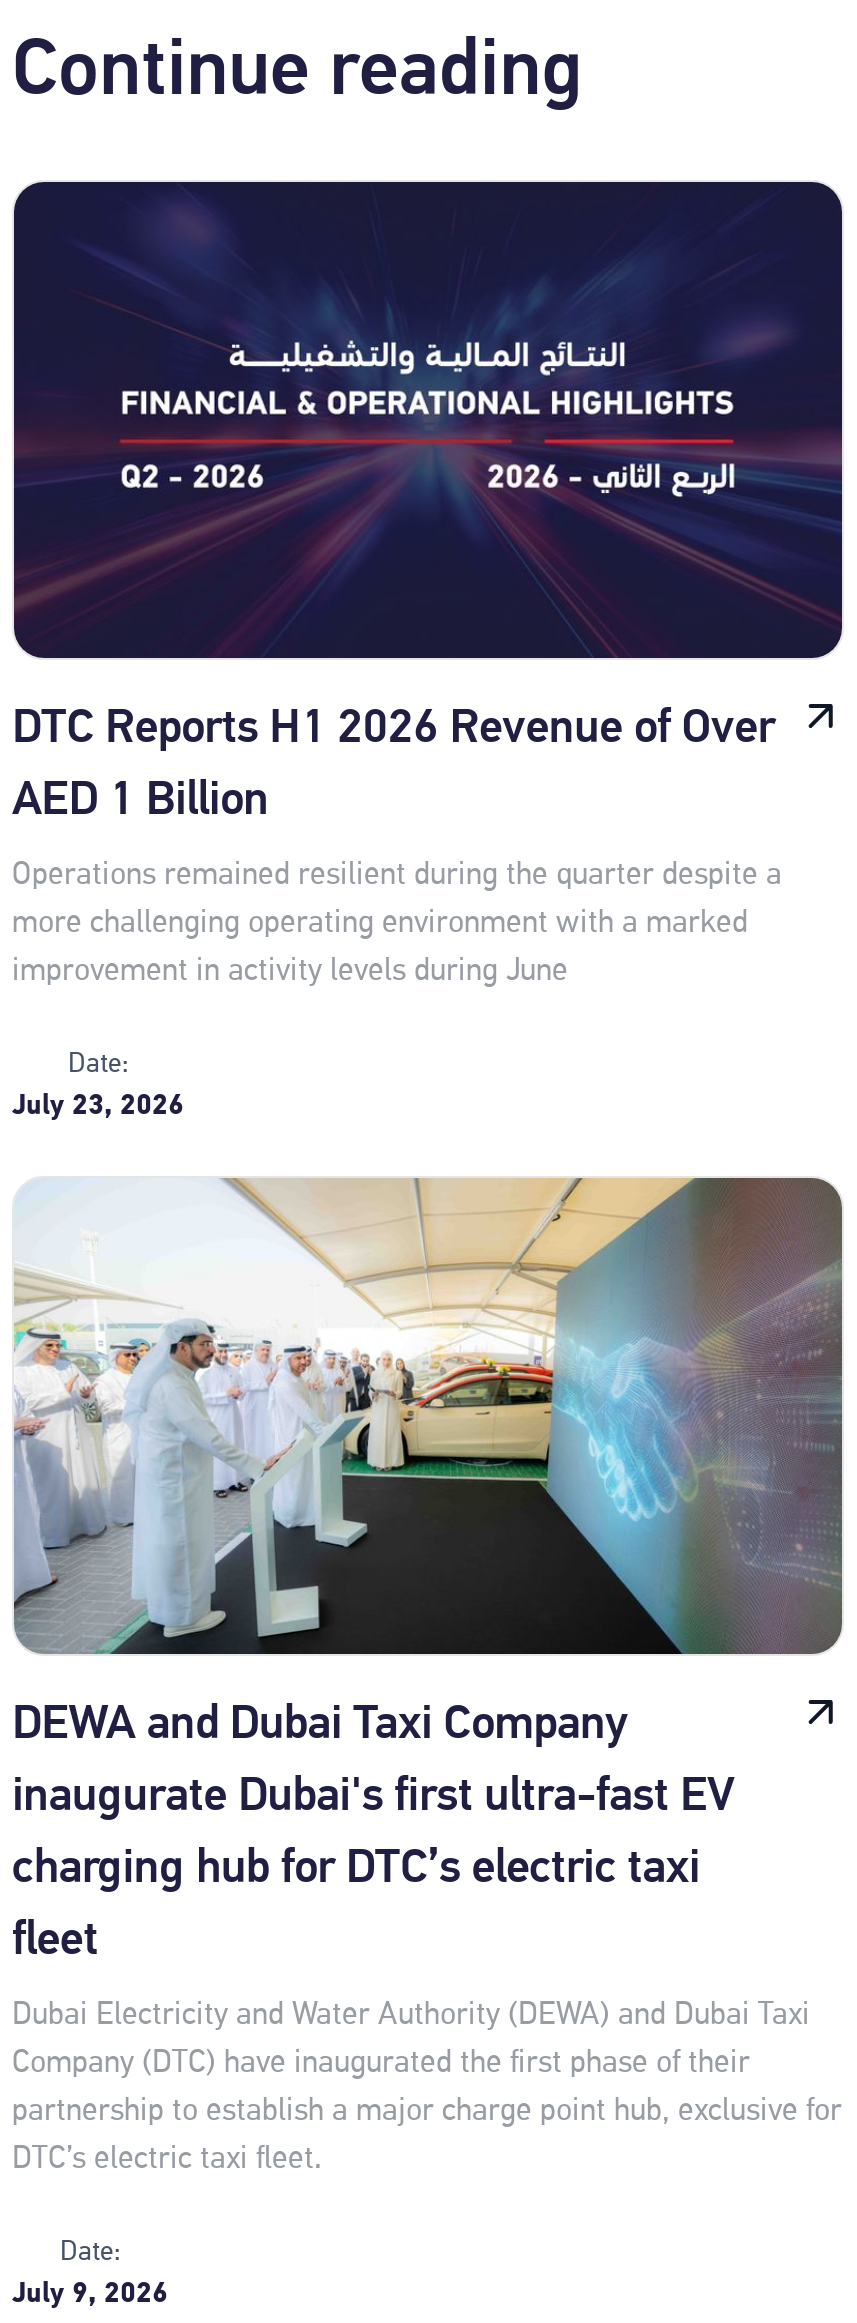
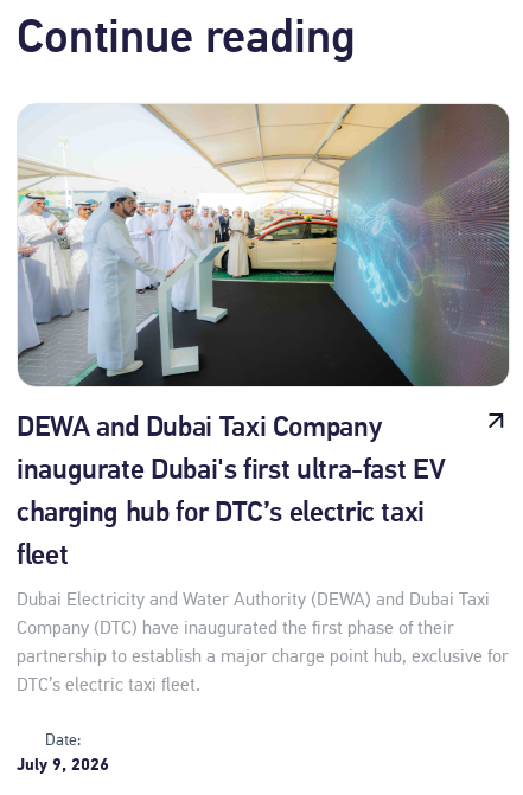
[12,180,844,1120] [image] | DTC Reports H1 2026 Revenue of Over | AED 1 Billion | Operations remained resilient during the quarter despite a | more challenging operating environment with a marked | improvement in activity levels during June | Date: | July 23, 2026 -> none

